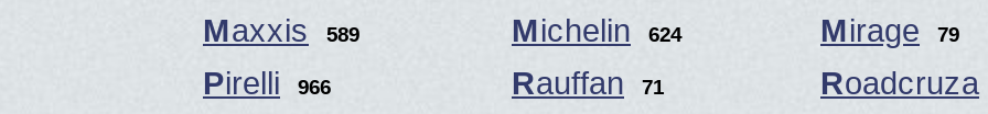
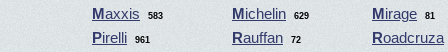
[232,13,359,48] Maxxis 589 -> [105,6,163,22] Maxxis 583
[540,13,681,48] Michelin 624 -> [245,6,309,22] Michelin 629
[849,13,959,48] Mirage 79 -> [385,6,435,22] Mirage 81
[225,66,331,101] Pirelli 966 -> [102,30,150,46] Pirelli 961
[536,66,664,101] Rauffan 71 -> [243,30,301,46] Rauffan 72

